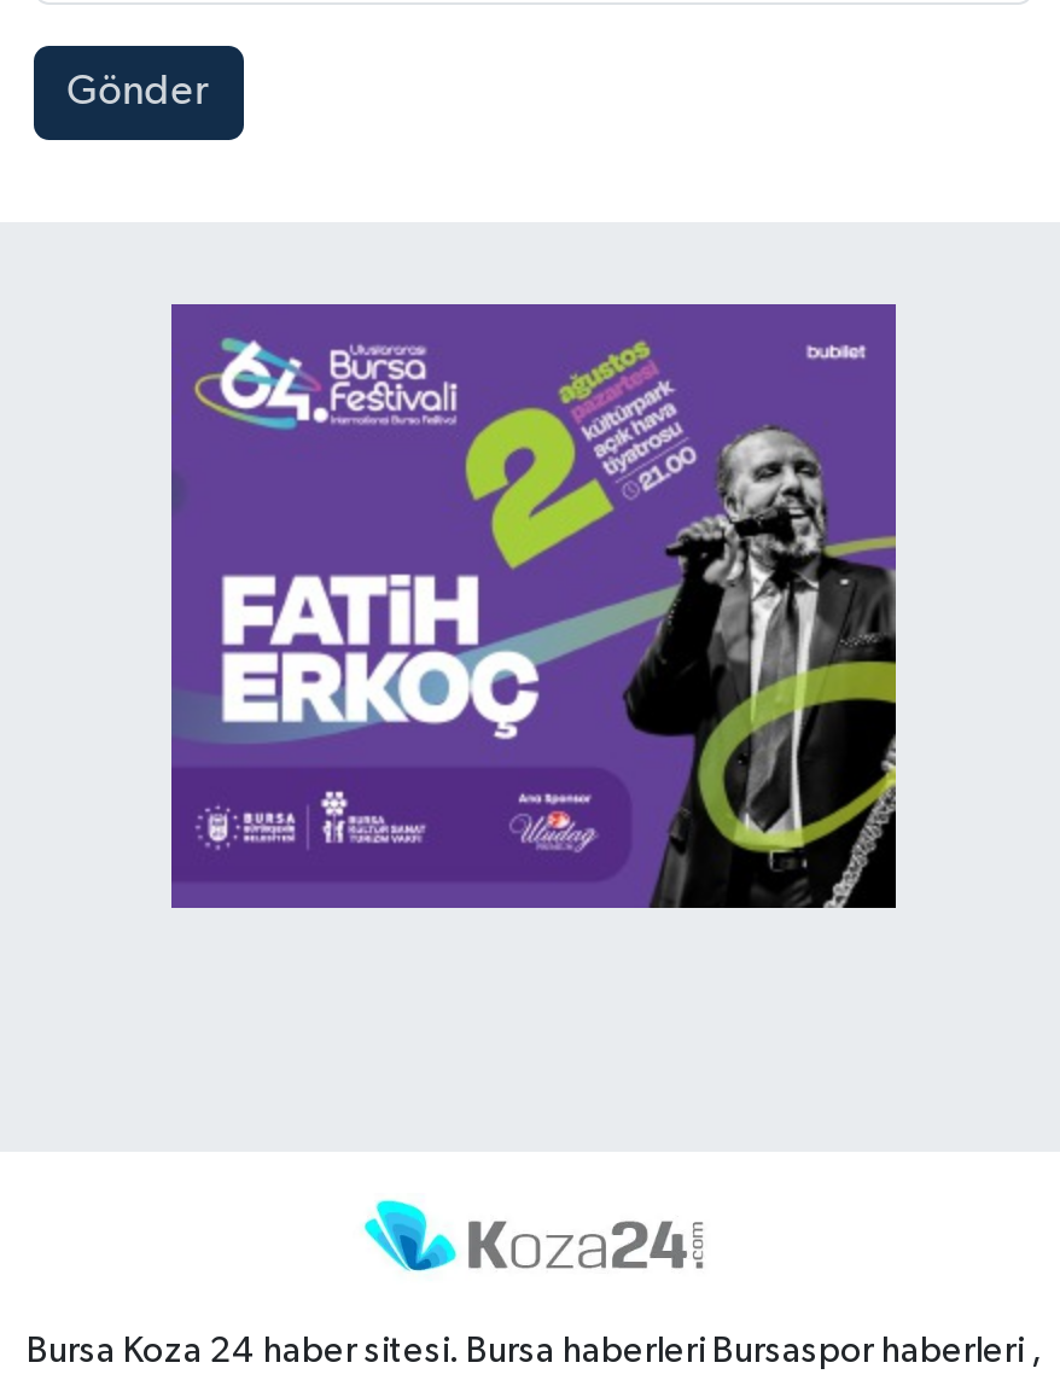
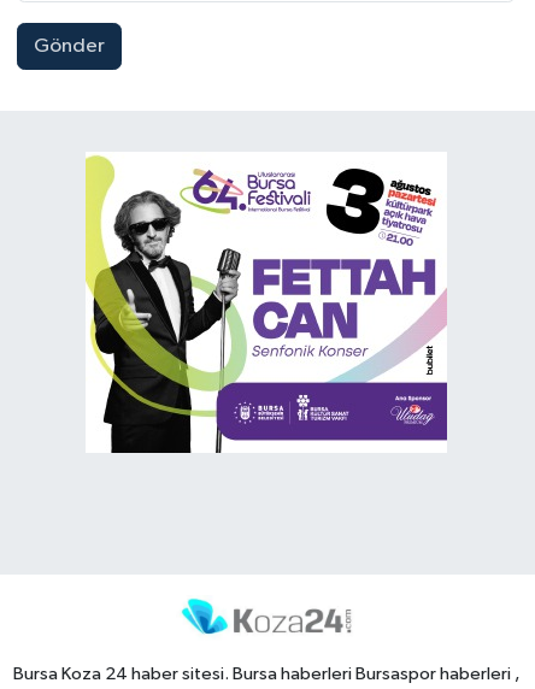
[169,302,898,910] [image] -> [84,152,448,454] [image]

